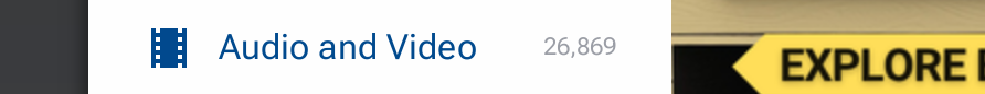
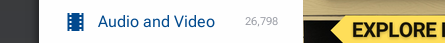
[543,33,616,61] 26,869 -> [245,15,278,28] 26,798

